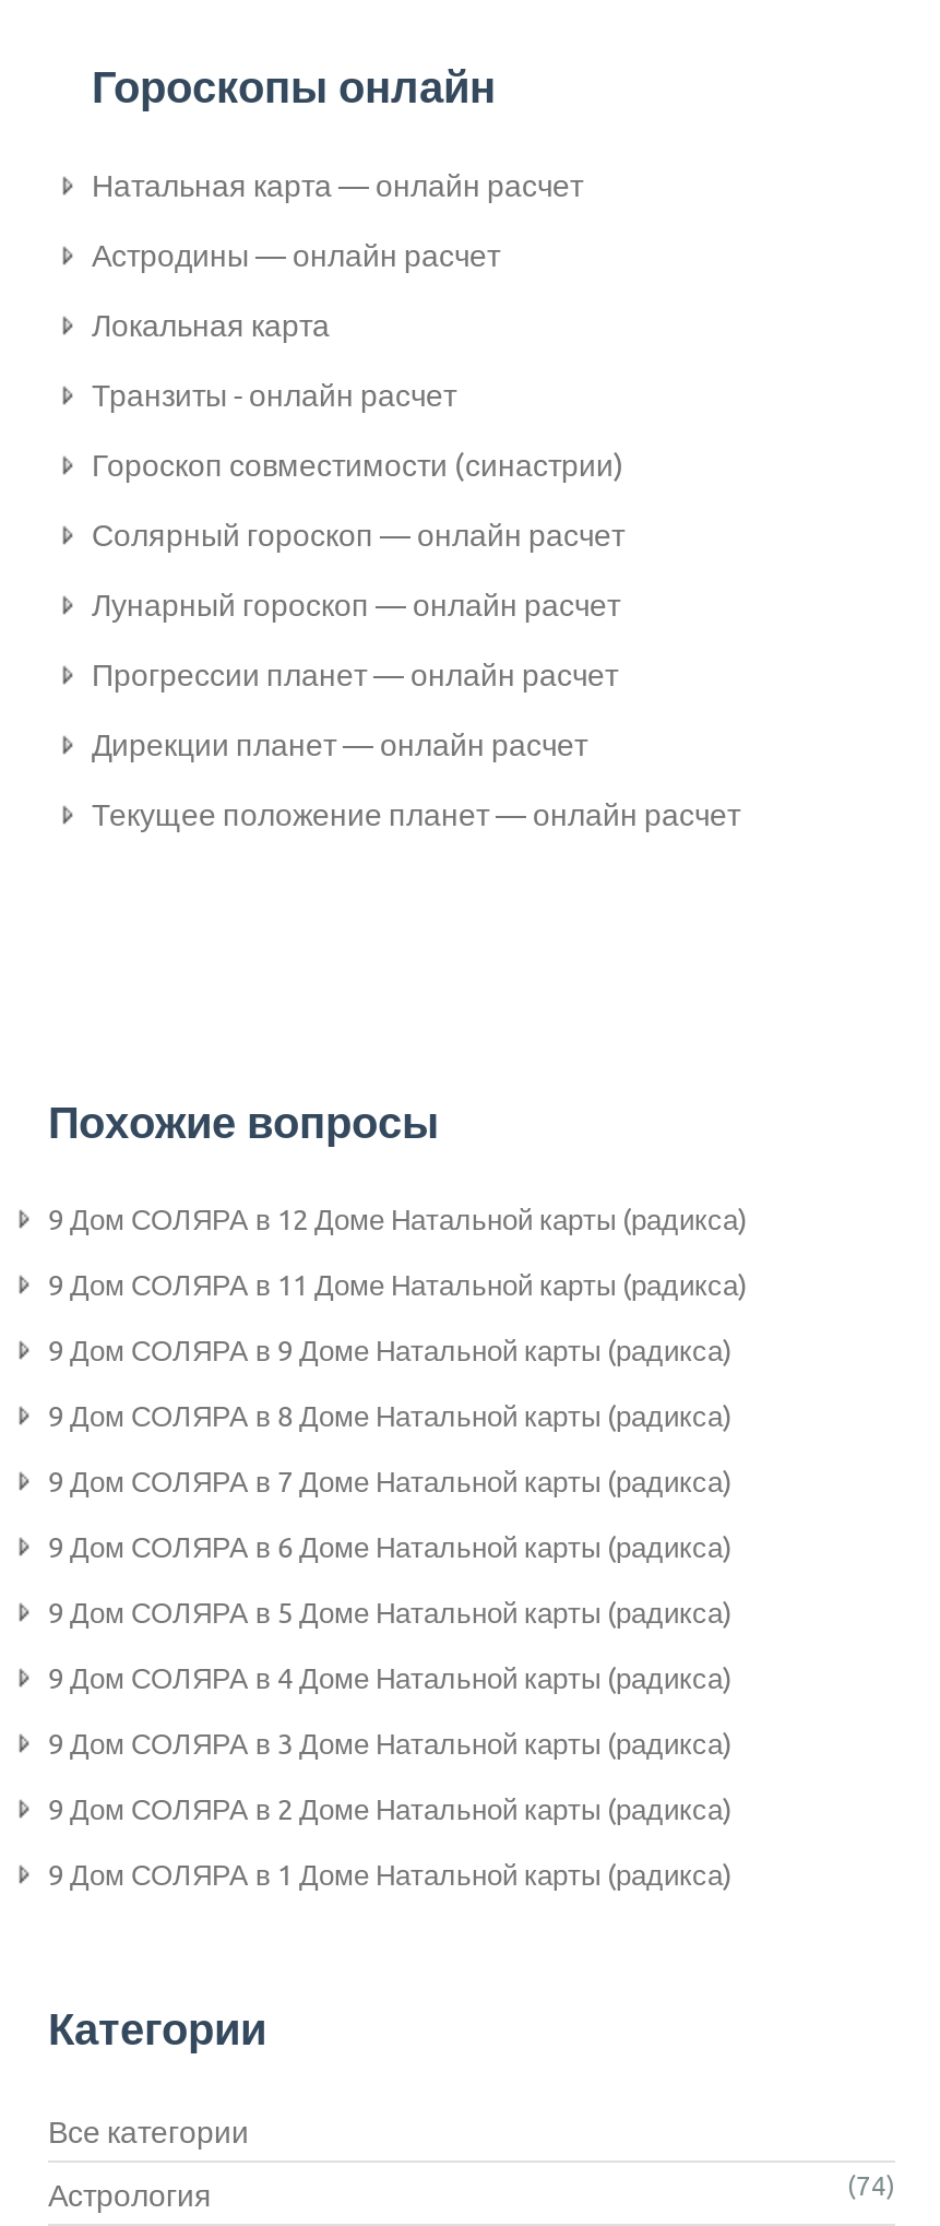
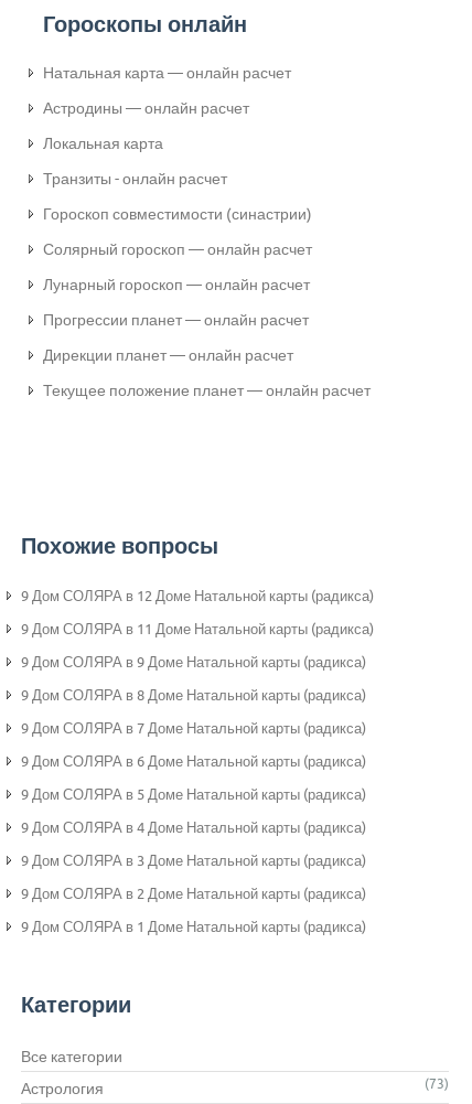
[847,2171,895,2201] (74) -> [425,1076,449,1091] (73)

